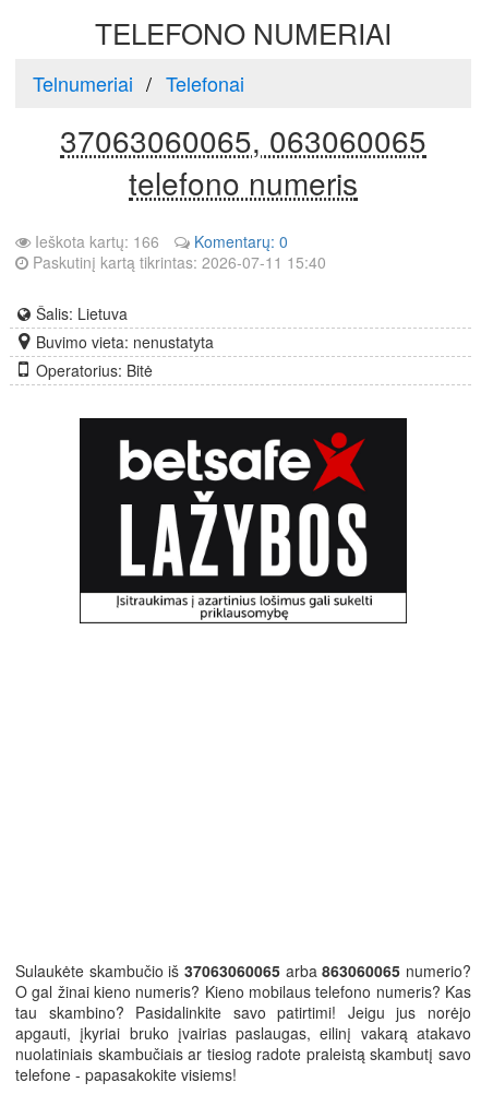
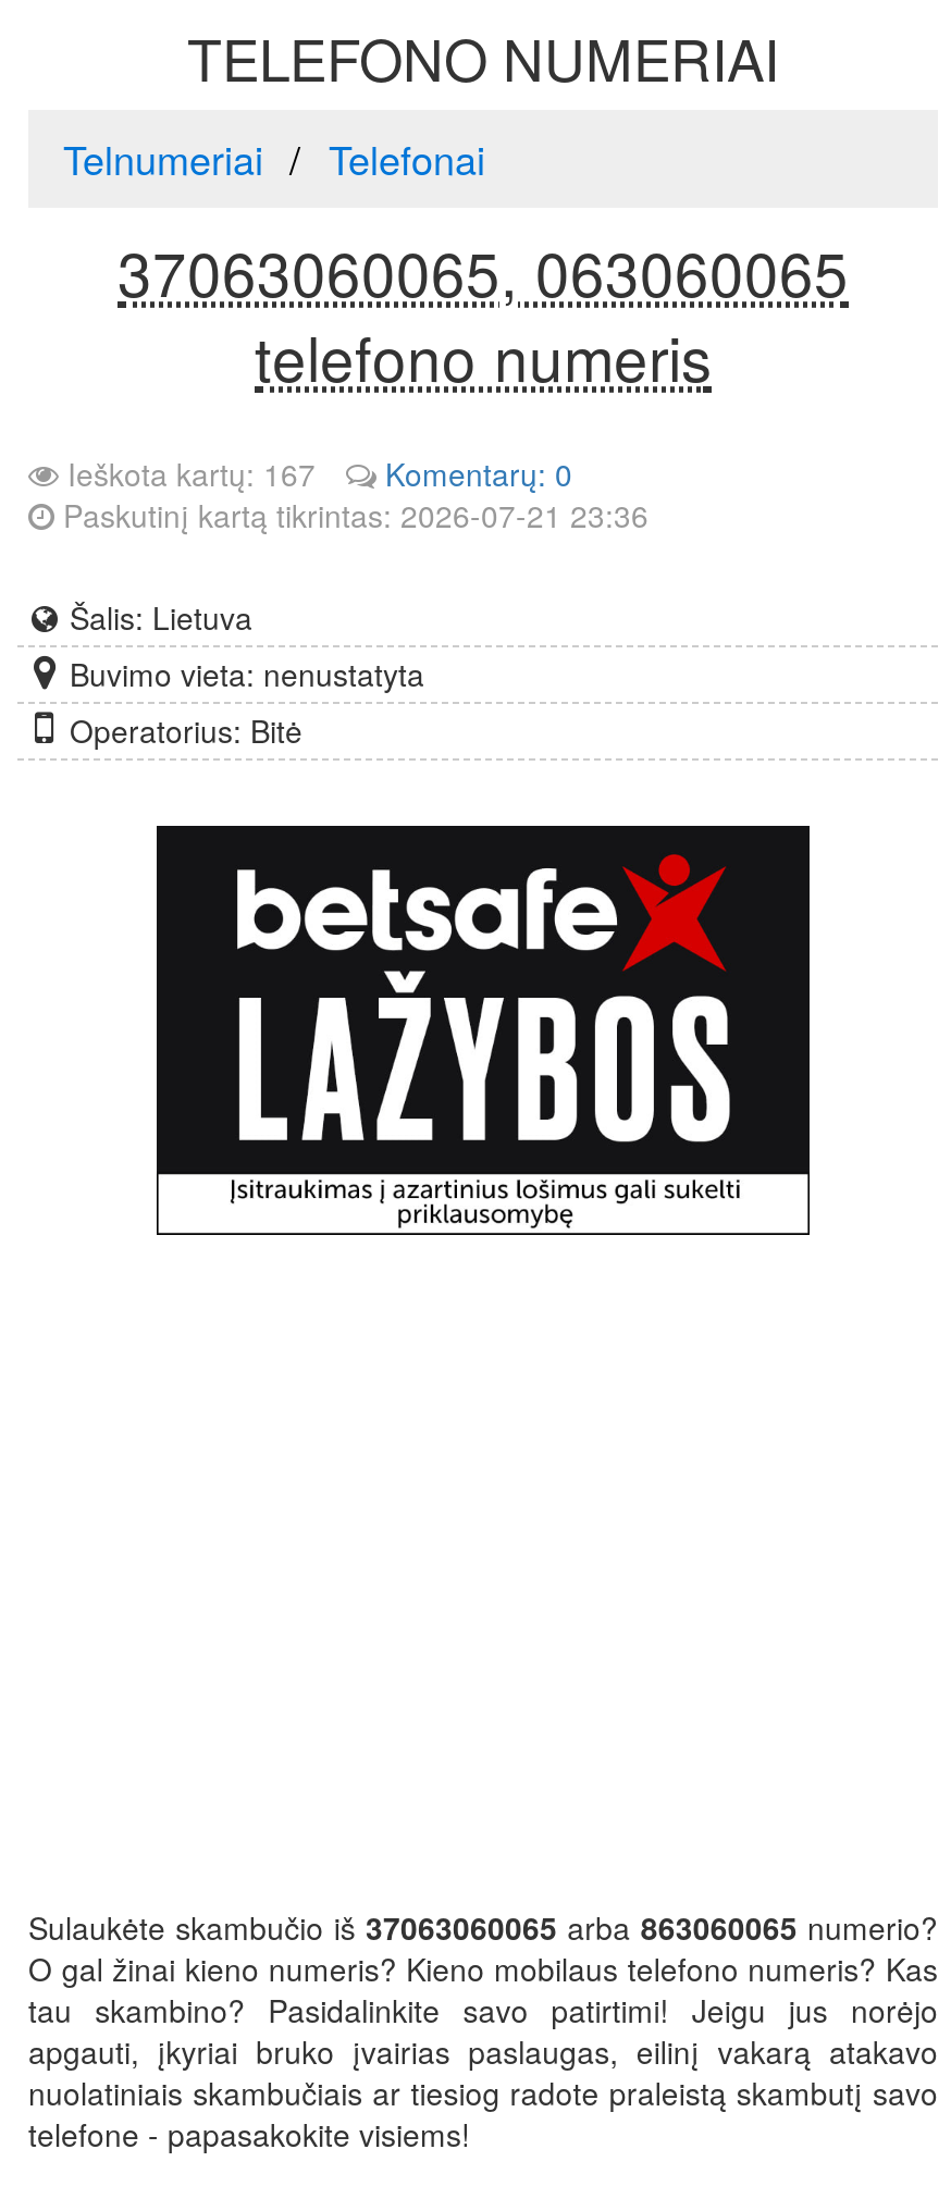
[31,230,159,252] Ieškota kartų: 166 -> [59,452,316,495] Ieškota kartų: 167
[28,251,326,273] Paskutinį kartą tikrintas: 2026-07-11 15:40 -> [54,493,649,536] Paskutinį kartą tikrintas: 2026-07-21 23:36

